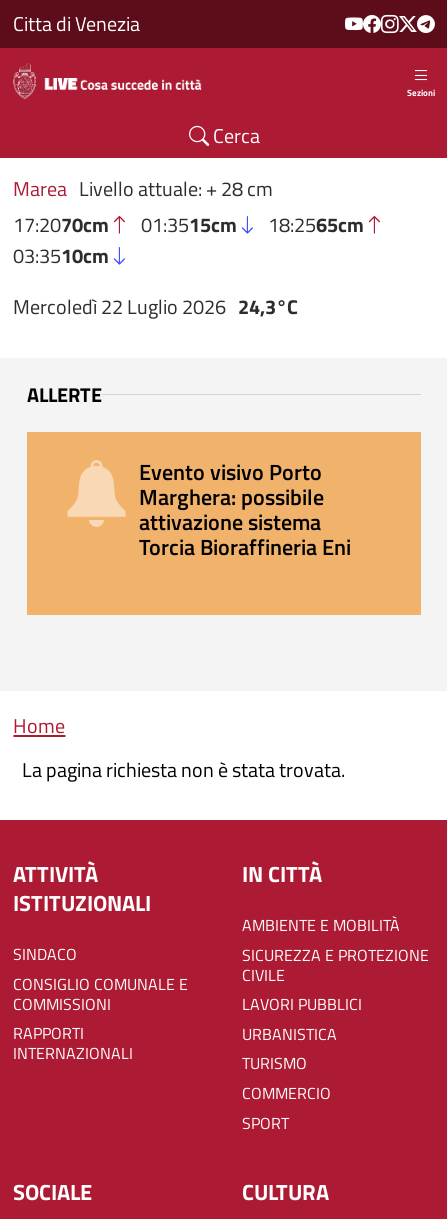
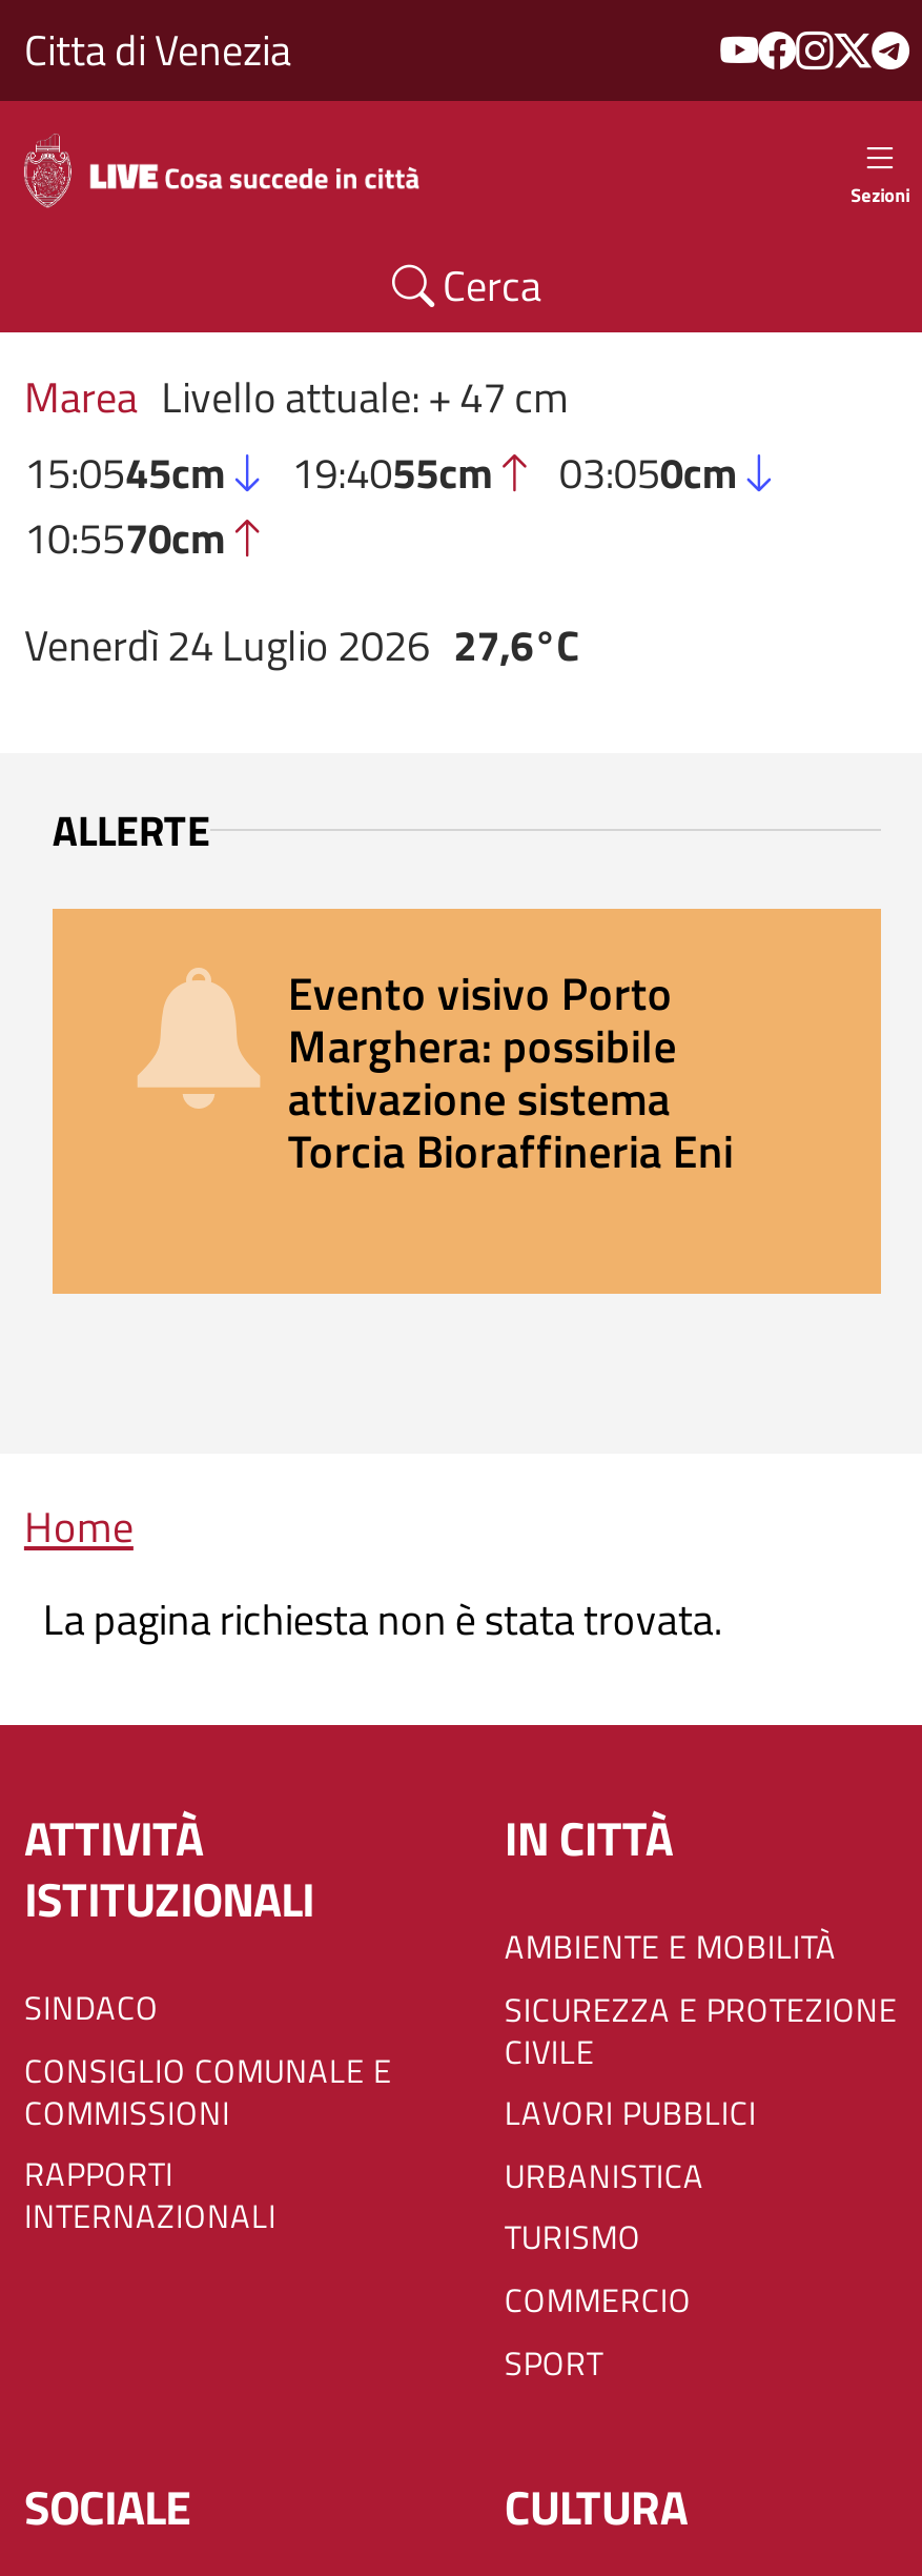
[13,173,364,271] Marea Livello attuale: + 28 cm | 17:2070cm | 01:3515cm | 18:2565cm | 03:3510cm -> [24,364,738,570] Marea Livello attuale: + 47 cm | 15:0545cm | 19:4055cm | 03:050cm | 10:5570cm
[13,291,298,322] Mercoledì 22 Luglio 2026 24,3°C -> [24,613,579,678] Venerdì 24 Luglio 2026 27,6°C

